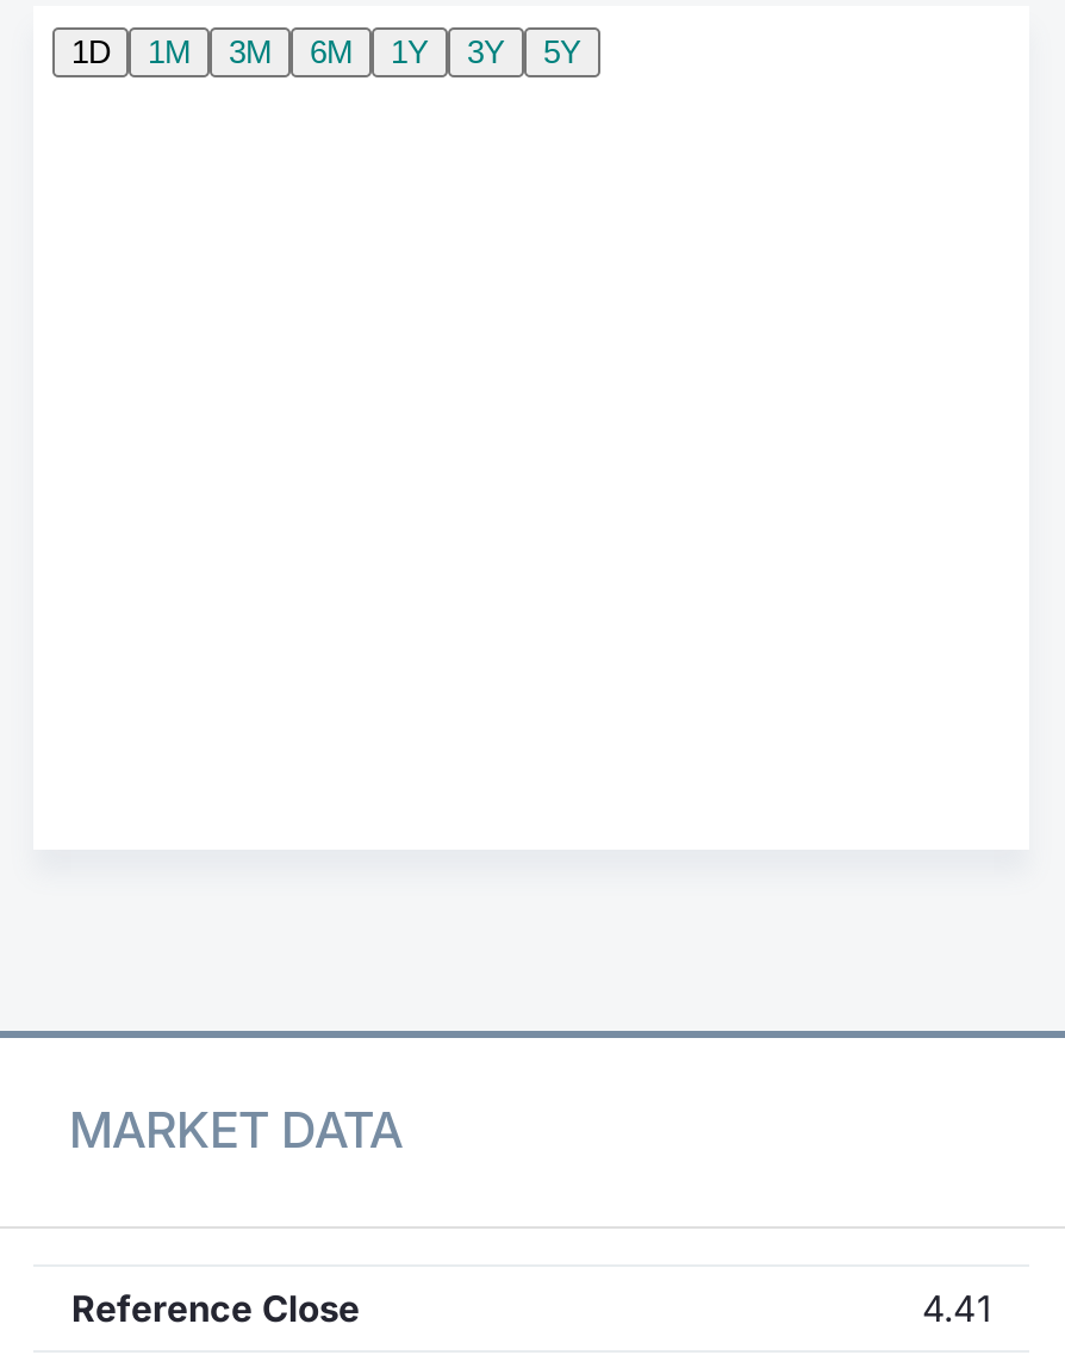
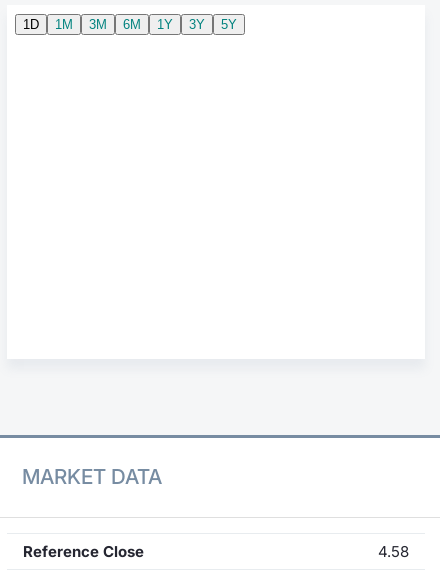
[922,1285,991,1330] 4.41 -> [378,541,409,560] 4.58

